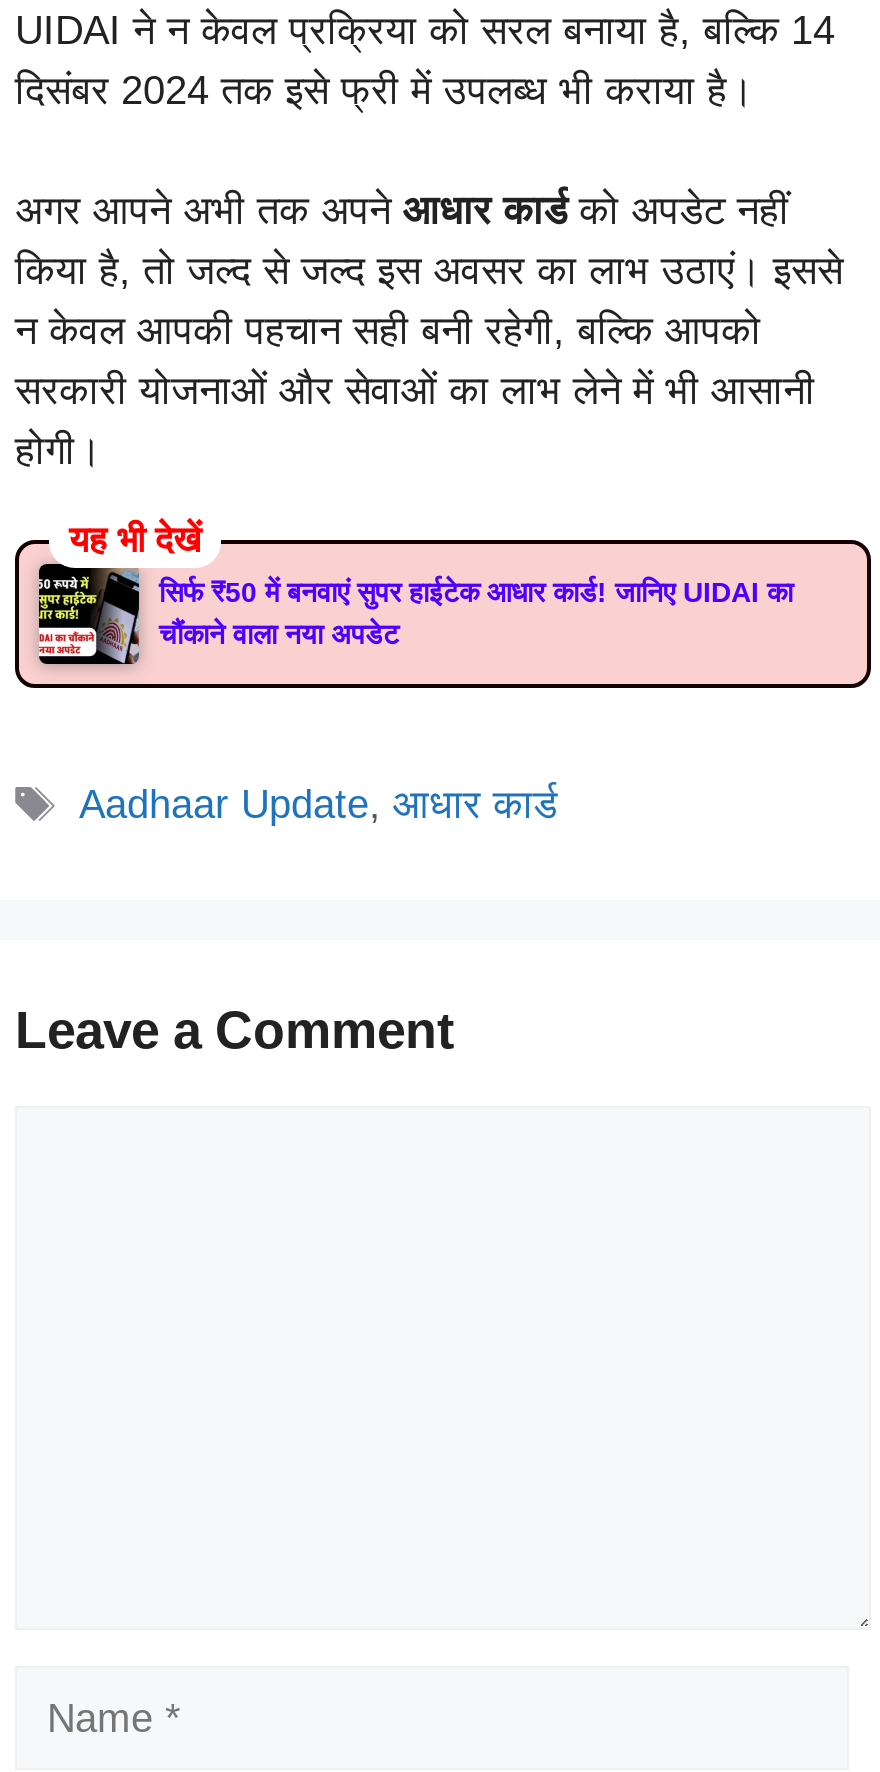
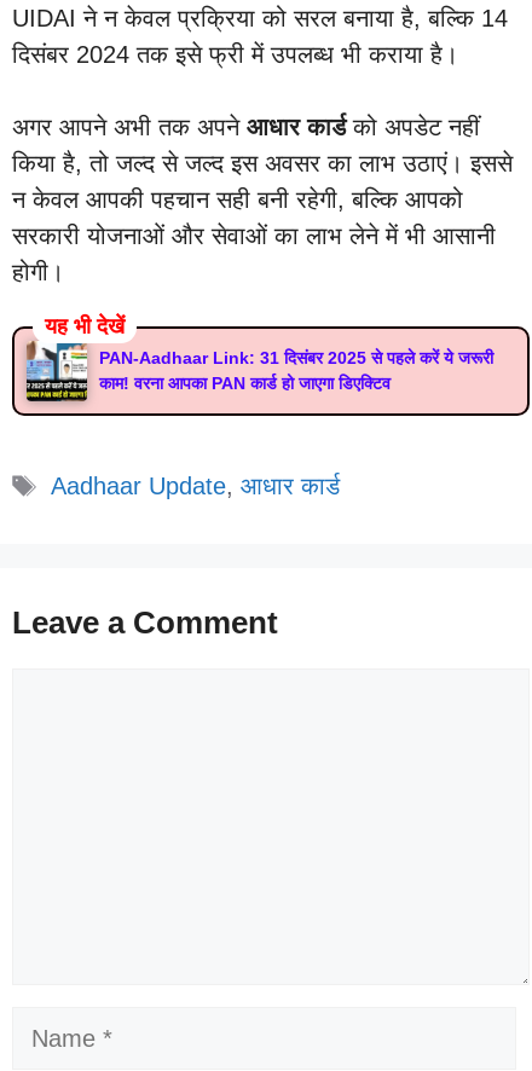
[37,562,793,666] [image] | सिर्फ ₹50 में बनवाएं सुपर हाईटेक आधार कार्ड! जानिए UIDAI का | चौंकाने वाला नया अपडेट -> [25,341,493,403] [image] | PAN-Aadhaar Link: 31 दिसंबर 2025 से पहले करें ये जरूरी | काम! वरना आपका PAN कार्ड हो जाएगा डिएक्टिव

